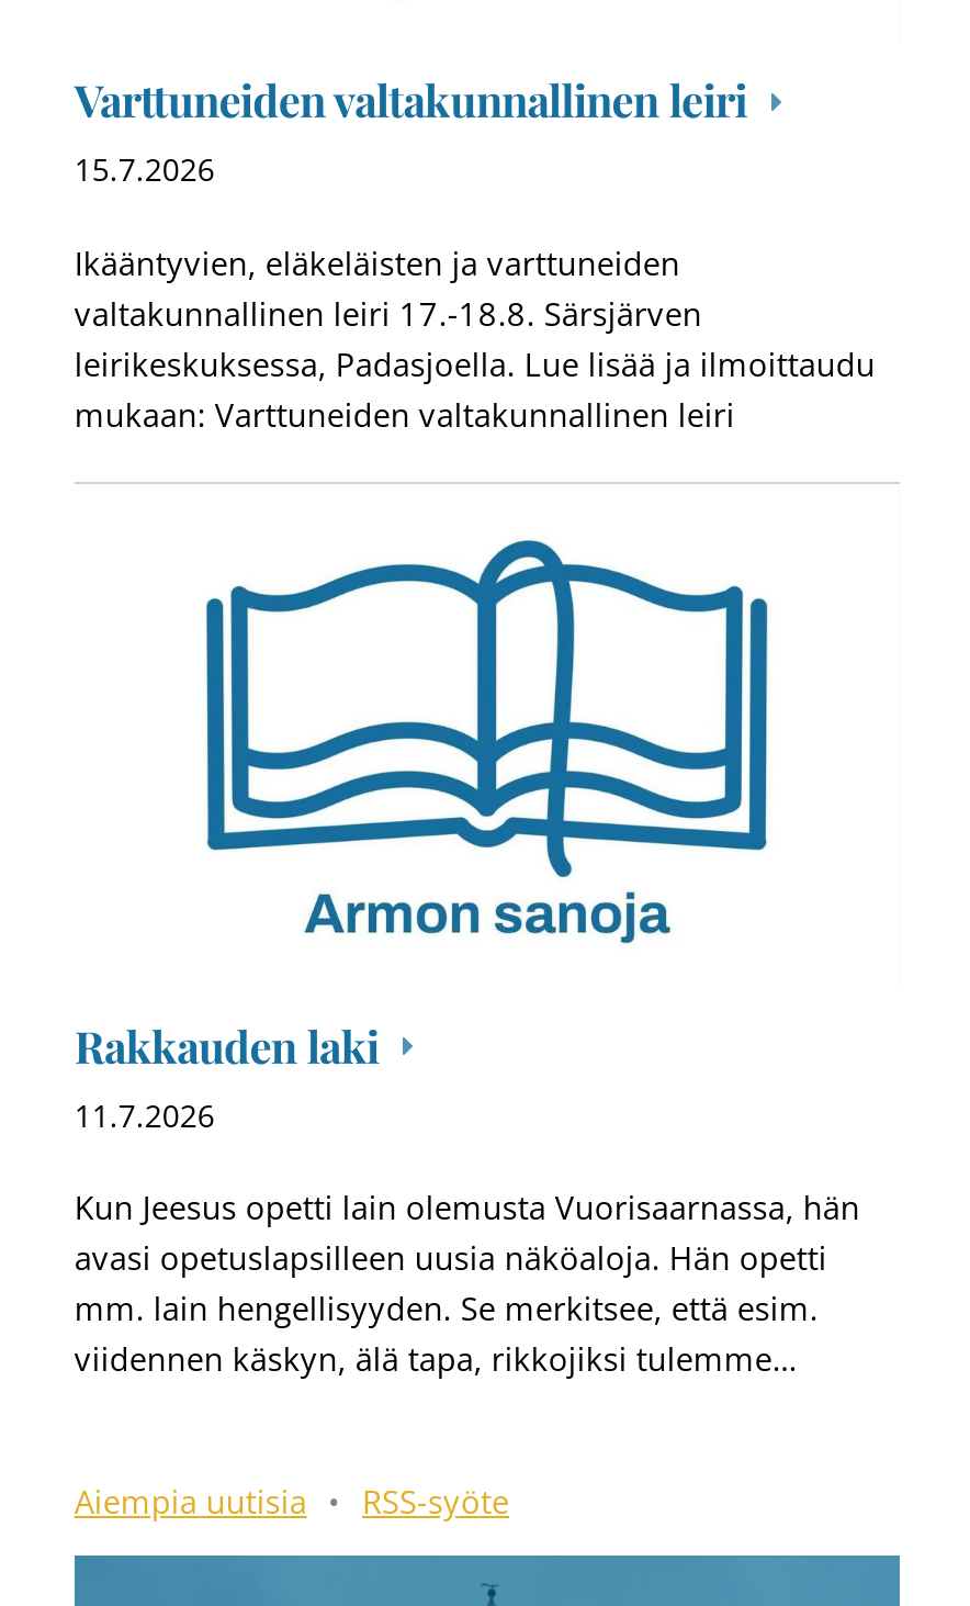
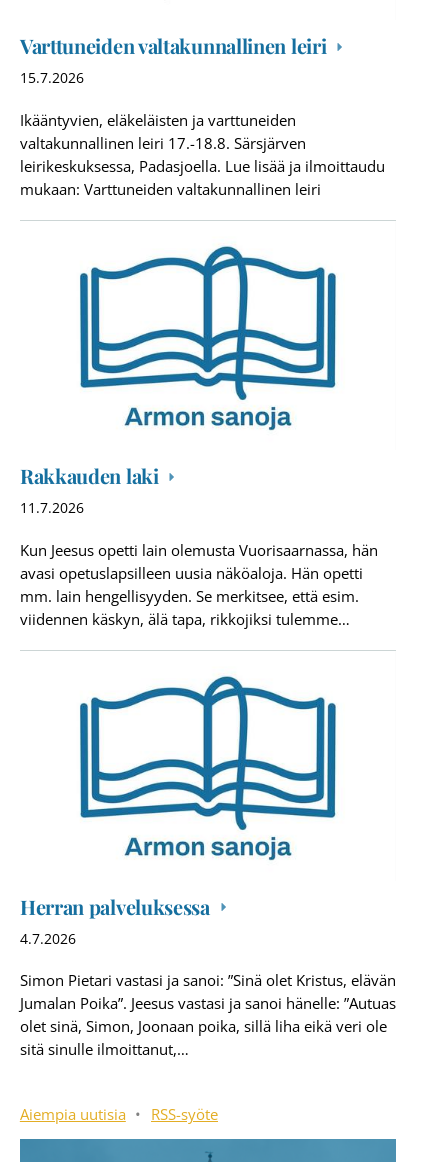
none -> [20,893,396,1059] Herran palveluksessa | 4.7.2026 | Simon Pietari vastasi ja sanoi: ”Sinä olet Kristus, elävän | Jumalan Poika”. Jeesus vastasi ja sanoi hänelle: ”Autuas | olet sinä, Simon, Joonaan poika, sillä liha eikä veri ole | sitä sinulle ilmoittanut,…

